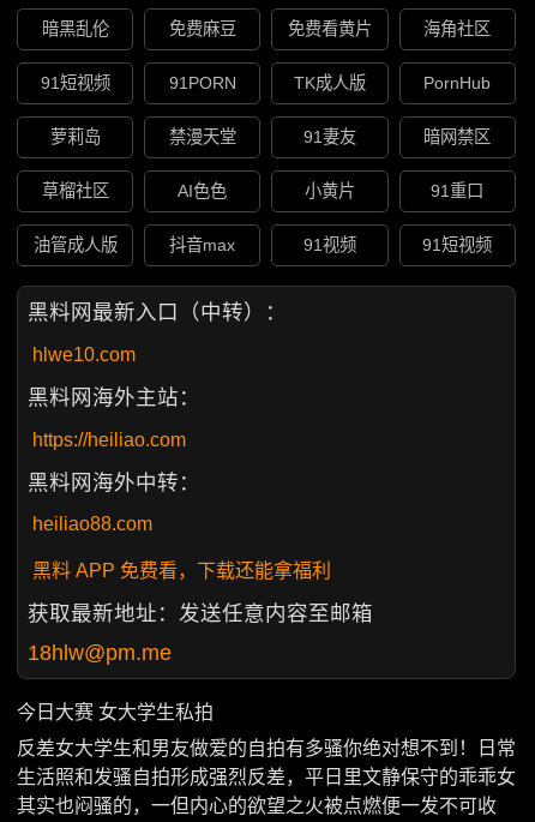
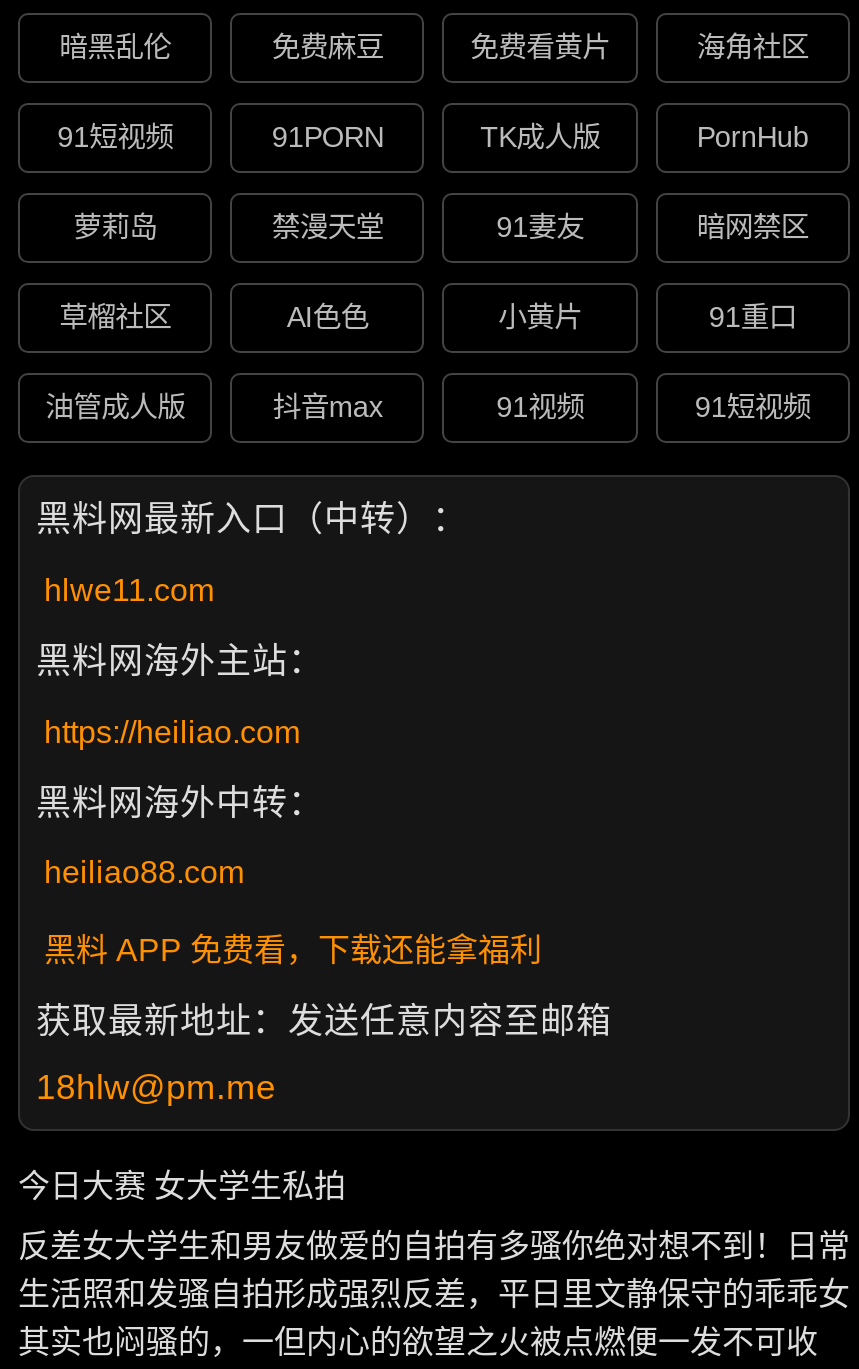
[32,344,136,365] hlwe10.com -> [44,573,214,607] hlwe11.com

